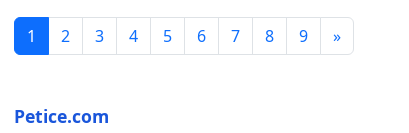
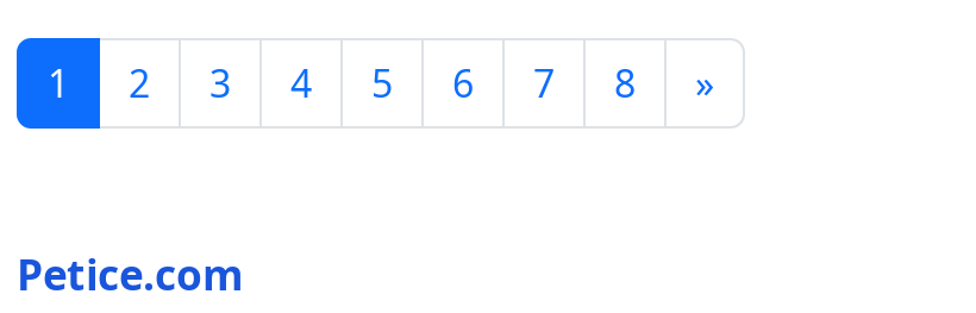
[299,25,308,47] 9 -> none

